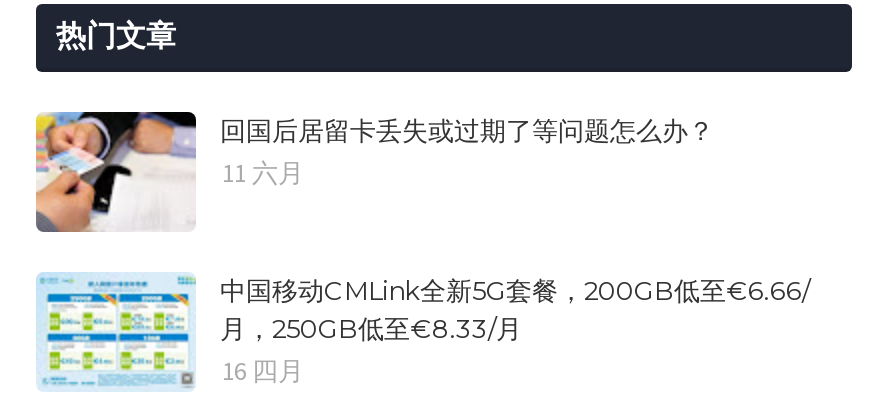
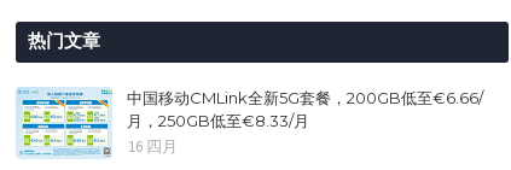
[34,110,714,234] [image] | 回国后居留卡丢失或过期了等问题怎么办？ | 11 六月 -> none

